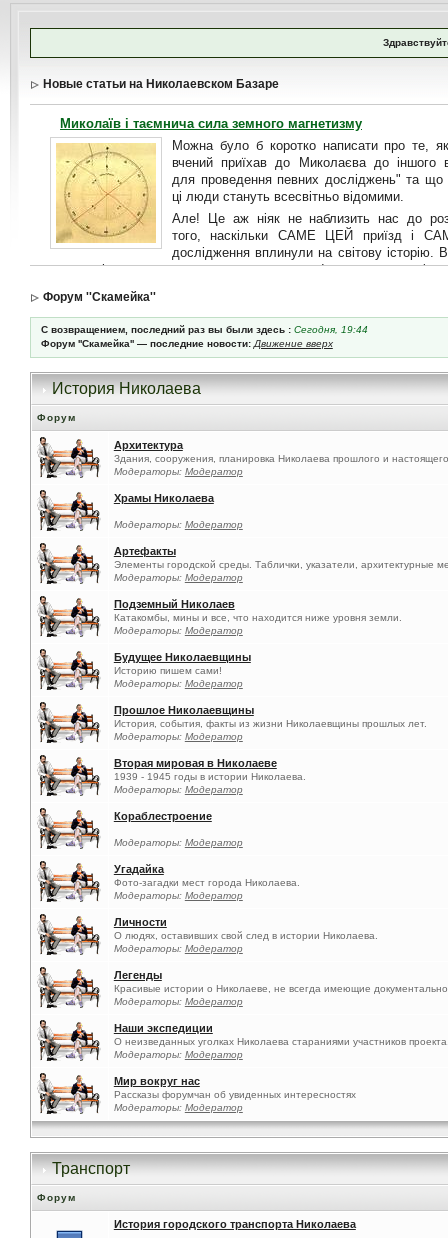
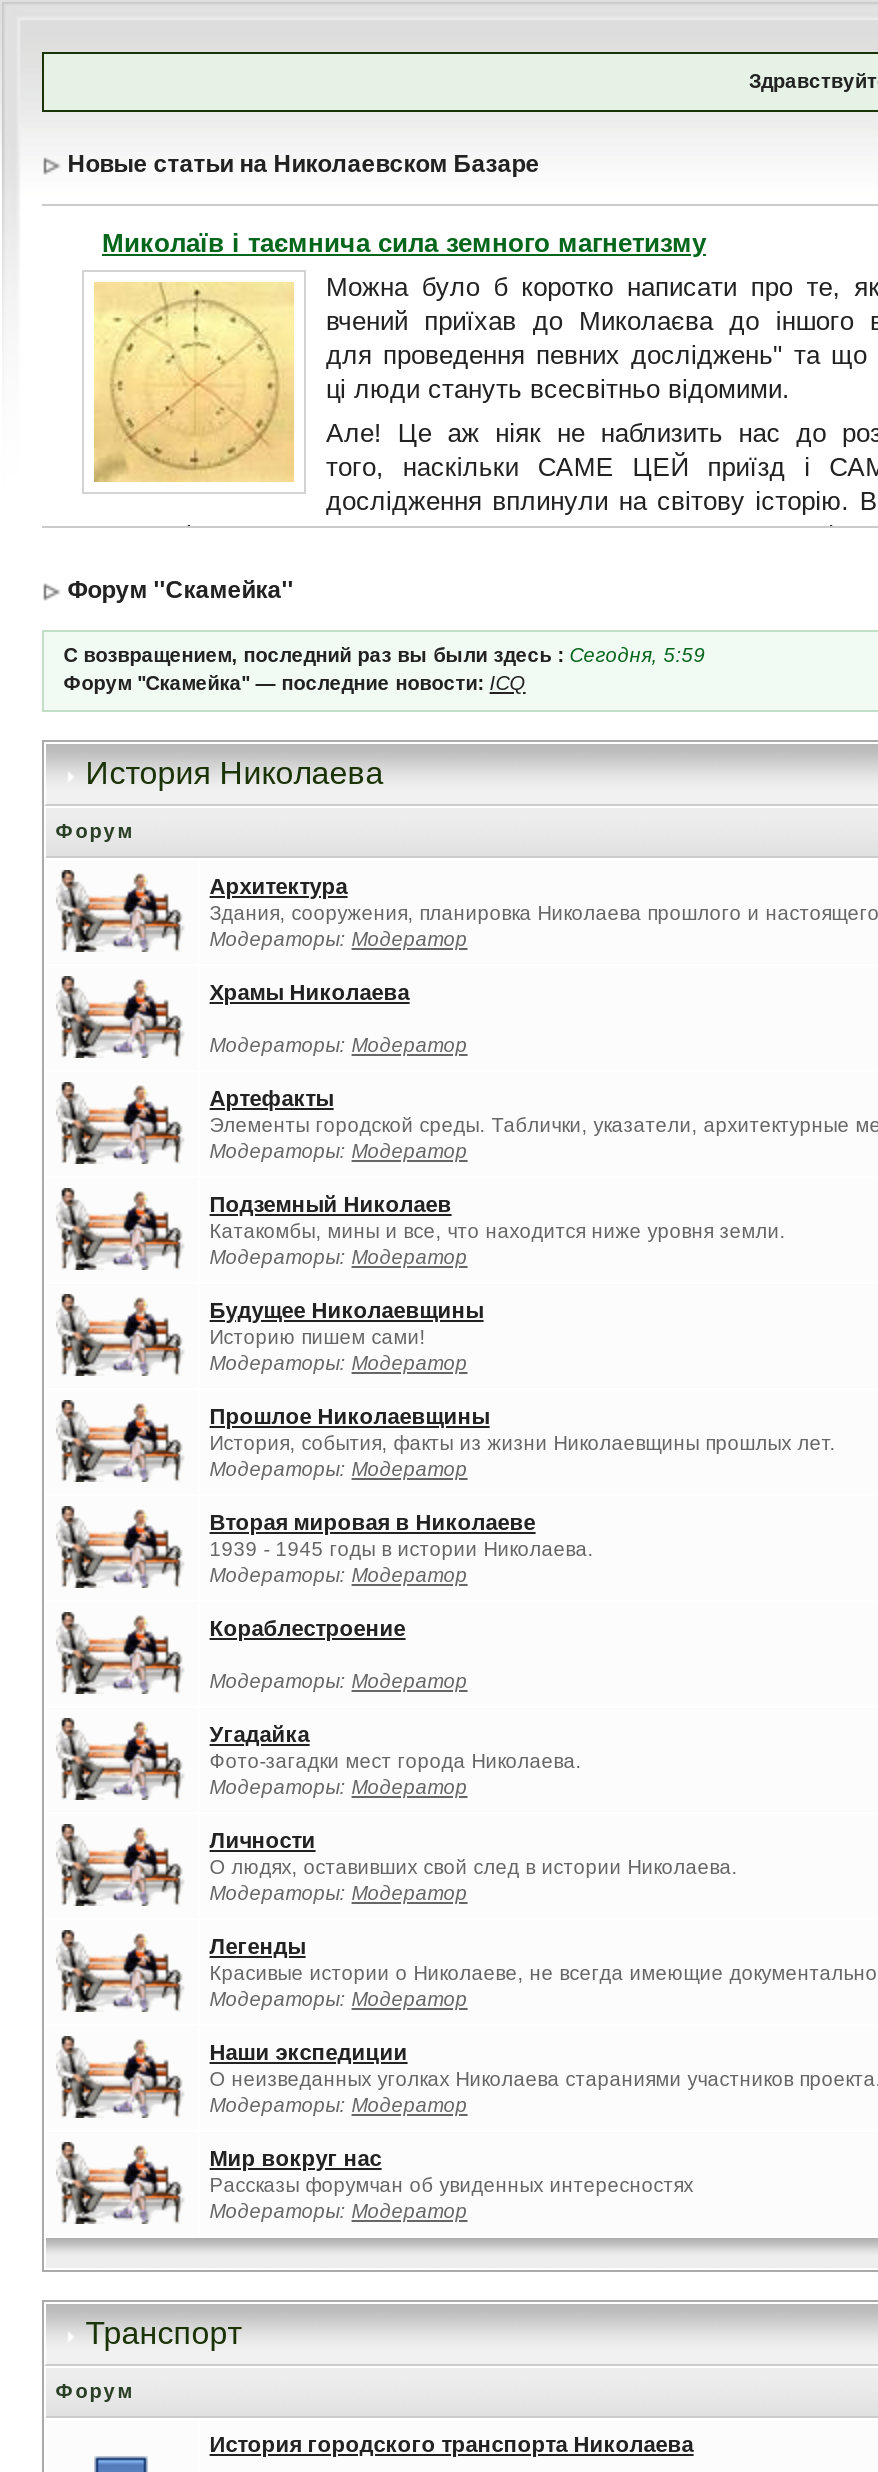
[41,324,368,349] С возвращением, последний раз вы были здесь : Сегодня, 19:44 | Форум ''Скамейка'' — последние новости: Движение вверх -> [64,644,706,694] С возвращением, последний раз вы были здесь : Сегодня, 5:59 | Форум ''Скамейка'' — последние новости: ICQ

